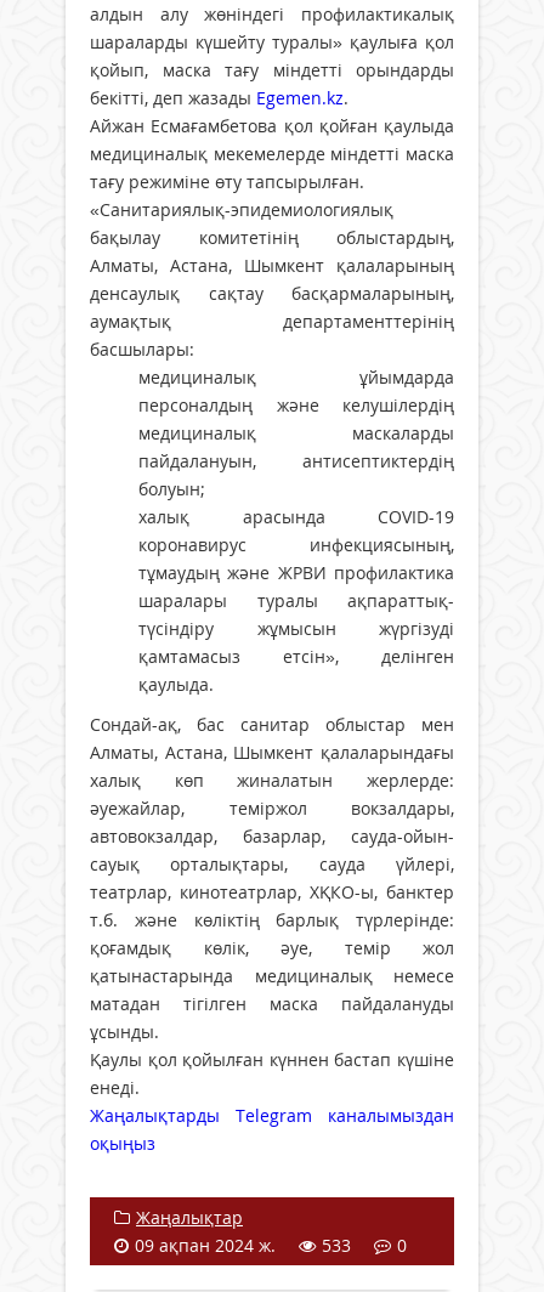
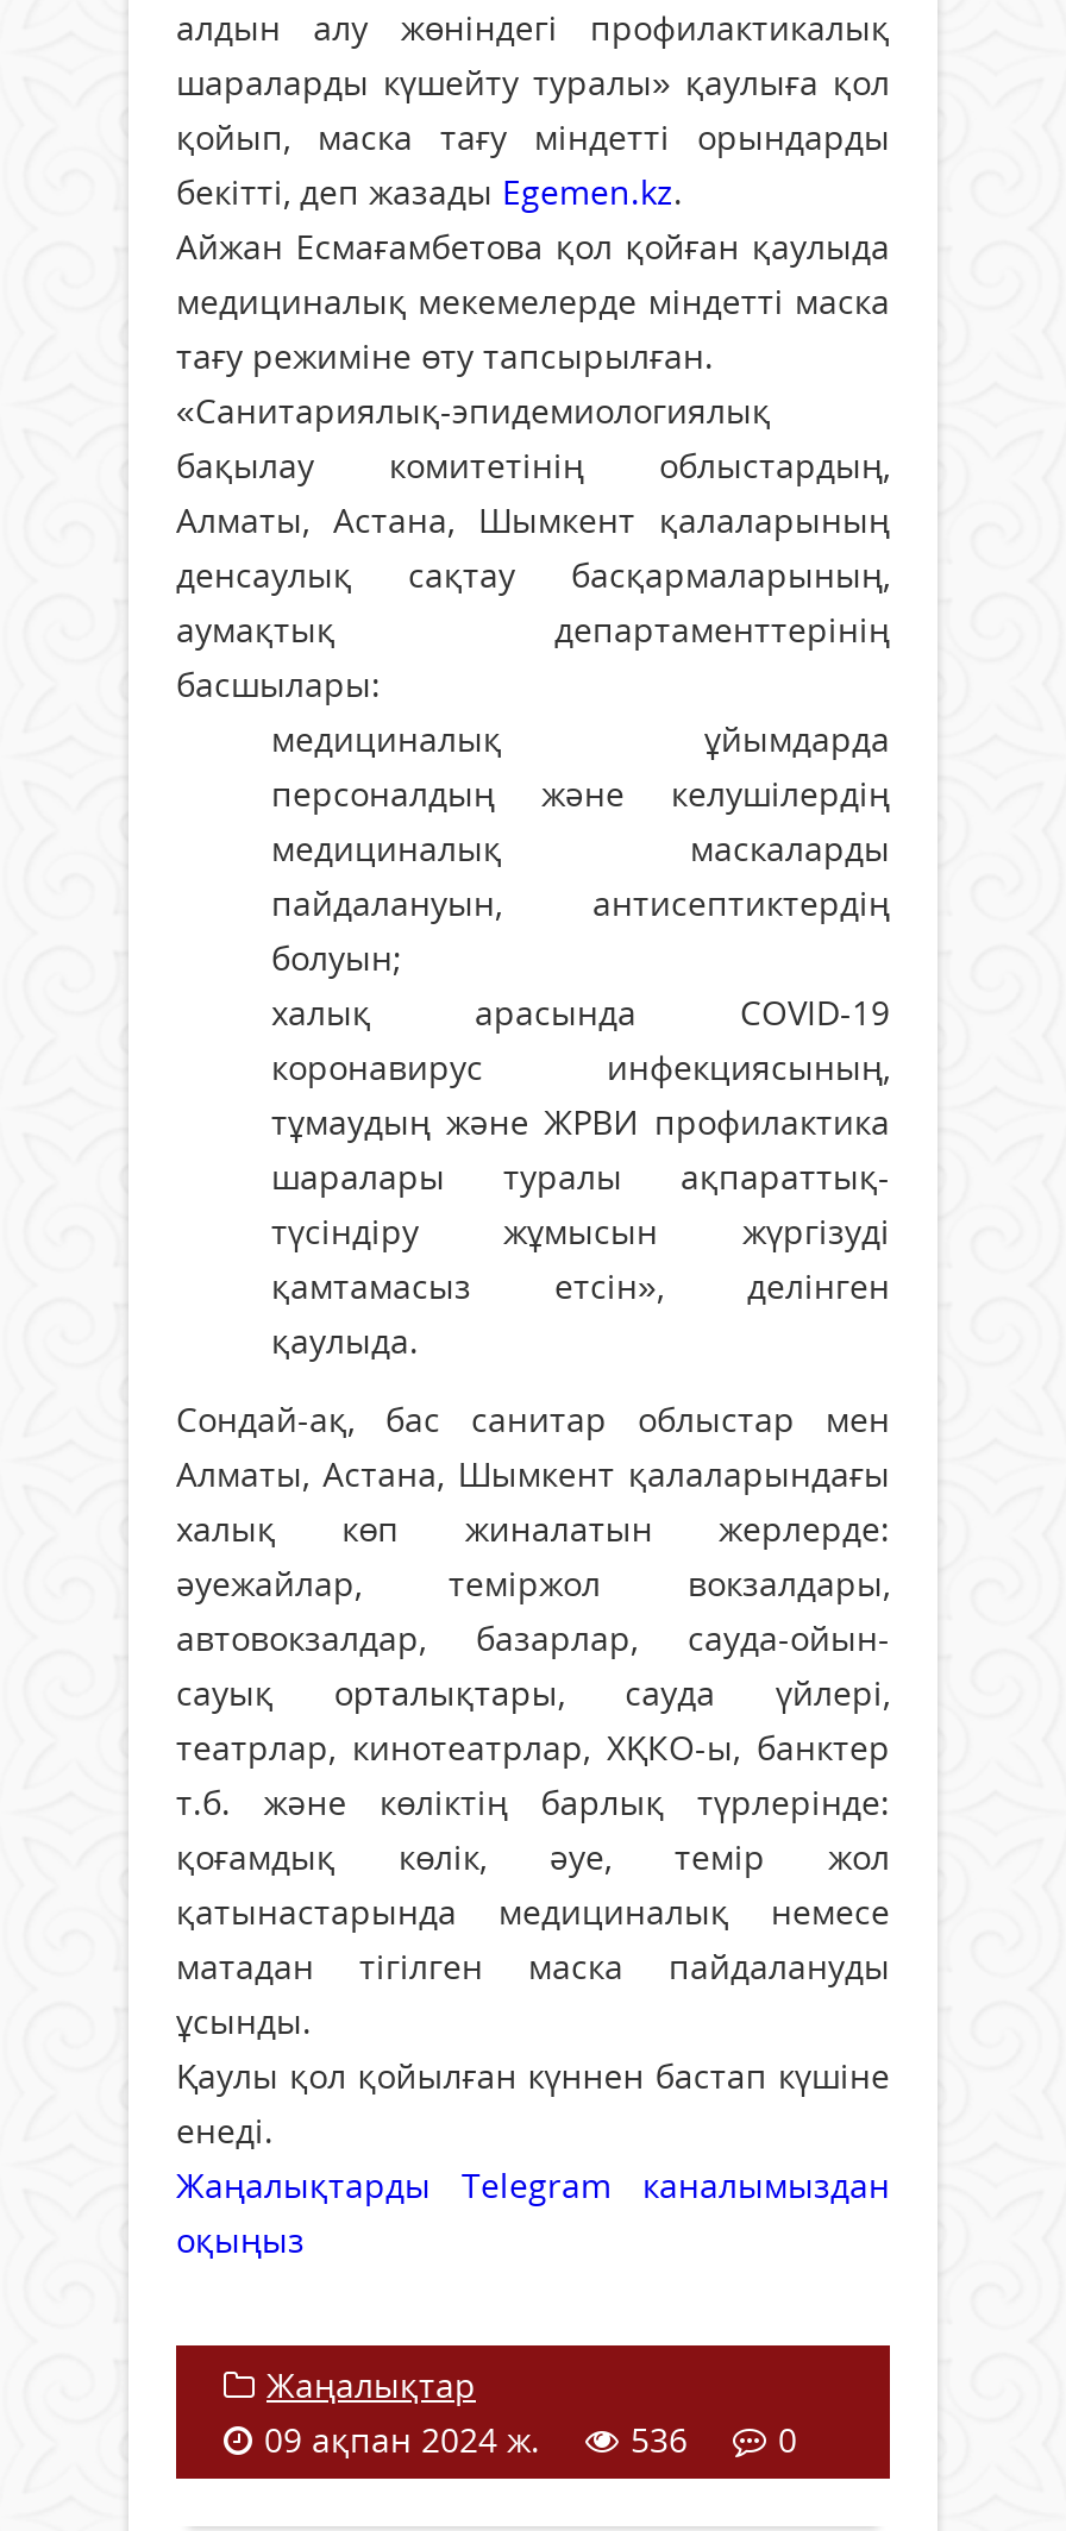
[135,1233,407,1256] 09 ақпан 2024 ж. 533 0 -> [264,2416,797,2461] 09 ақпан 2024 ж. 536 0

